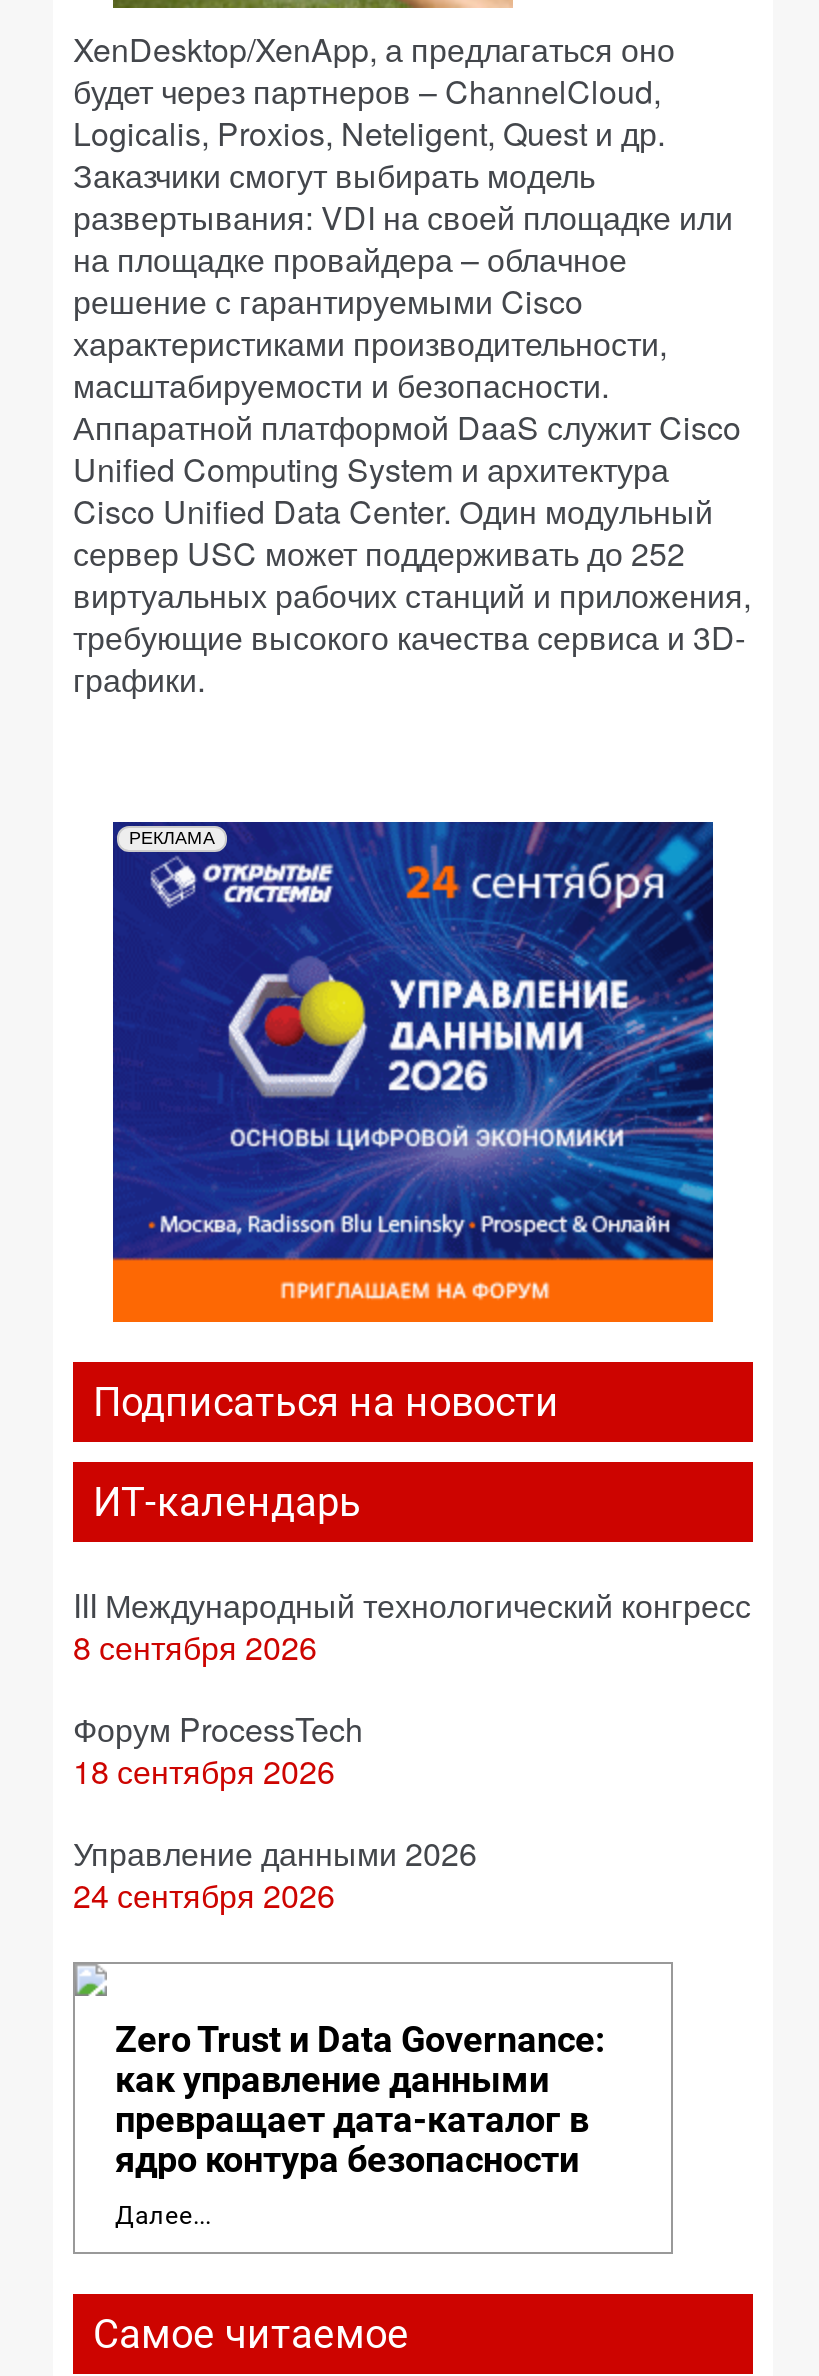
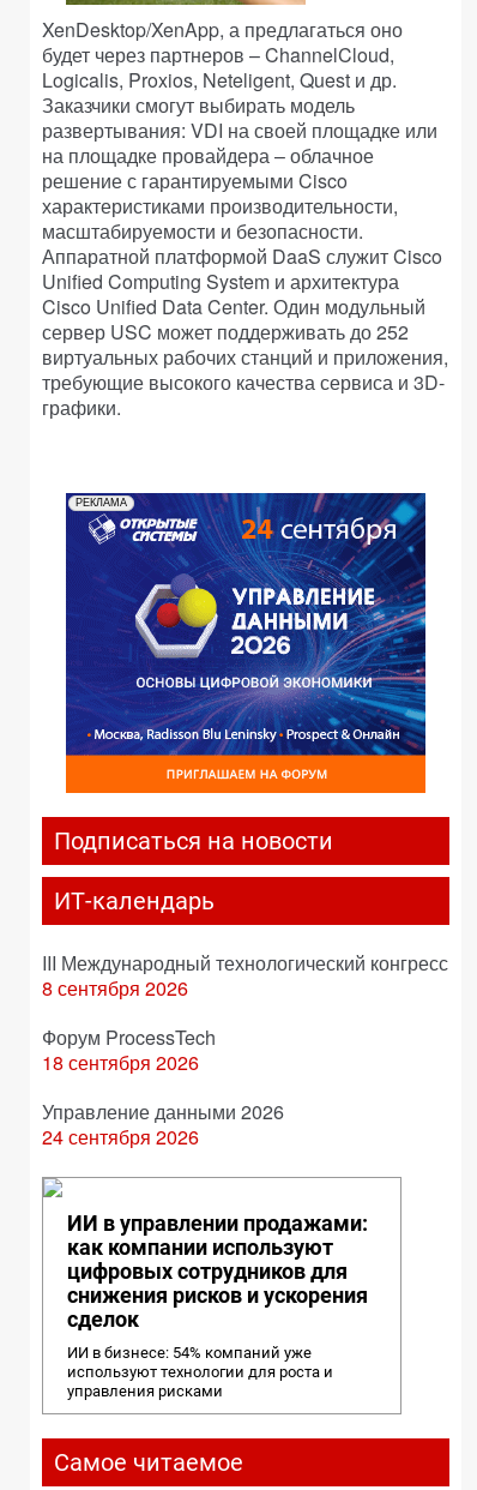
[115,2018,605,2180] Zero Trust и Data Governance: | как управление данными | превращает дата-каталог в | ядро контура безопасности -> [67,1210,368,1332] ИИ в управлении продажами: | как компании используют | цифровых сотрудников для | снижения рисков и ускорения | сделок
[115,2200,211,2230] Далее... -> [67,1344,333,1400] ИИ в бизнесе: 54% компаний уже | используют технологии для роста и | управления рисками

